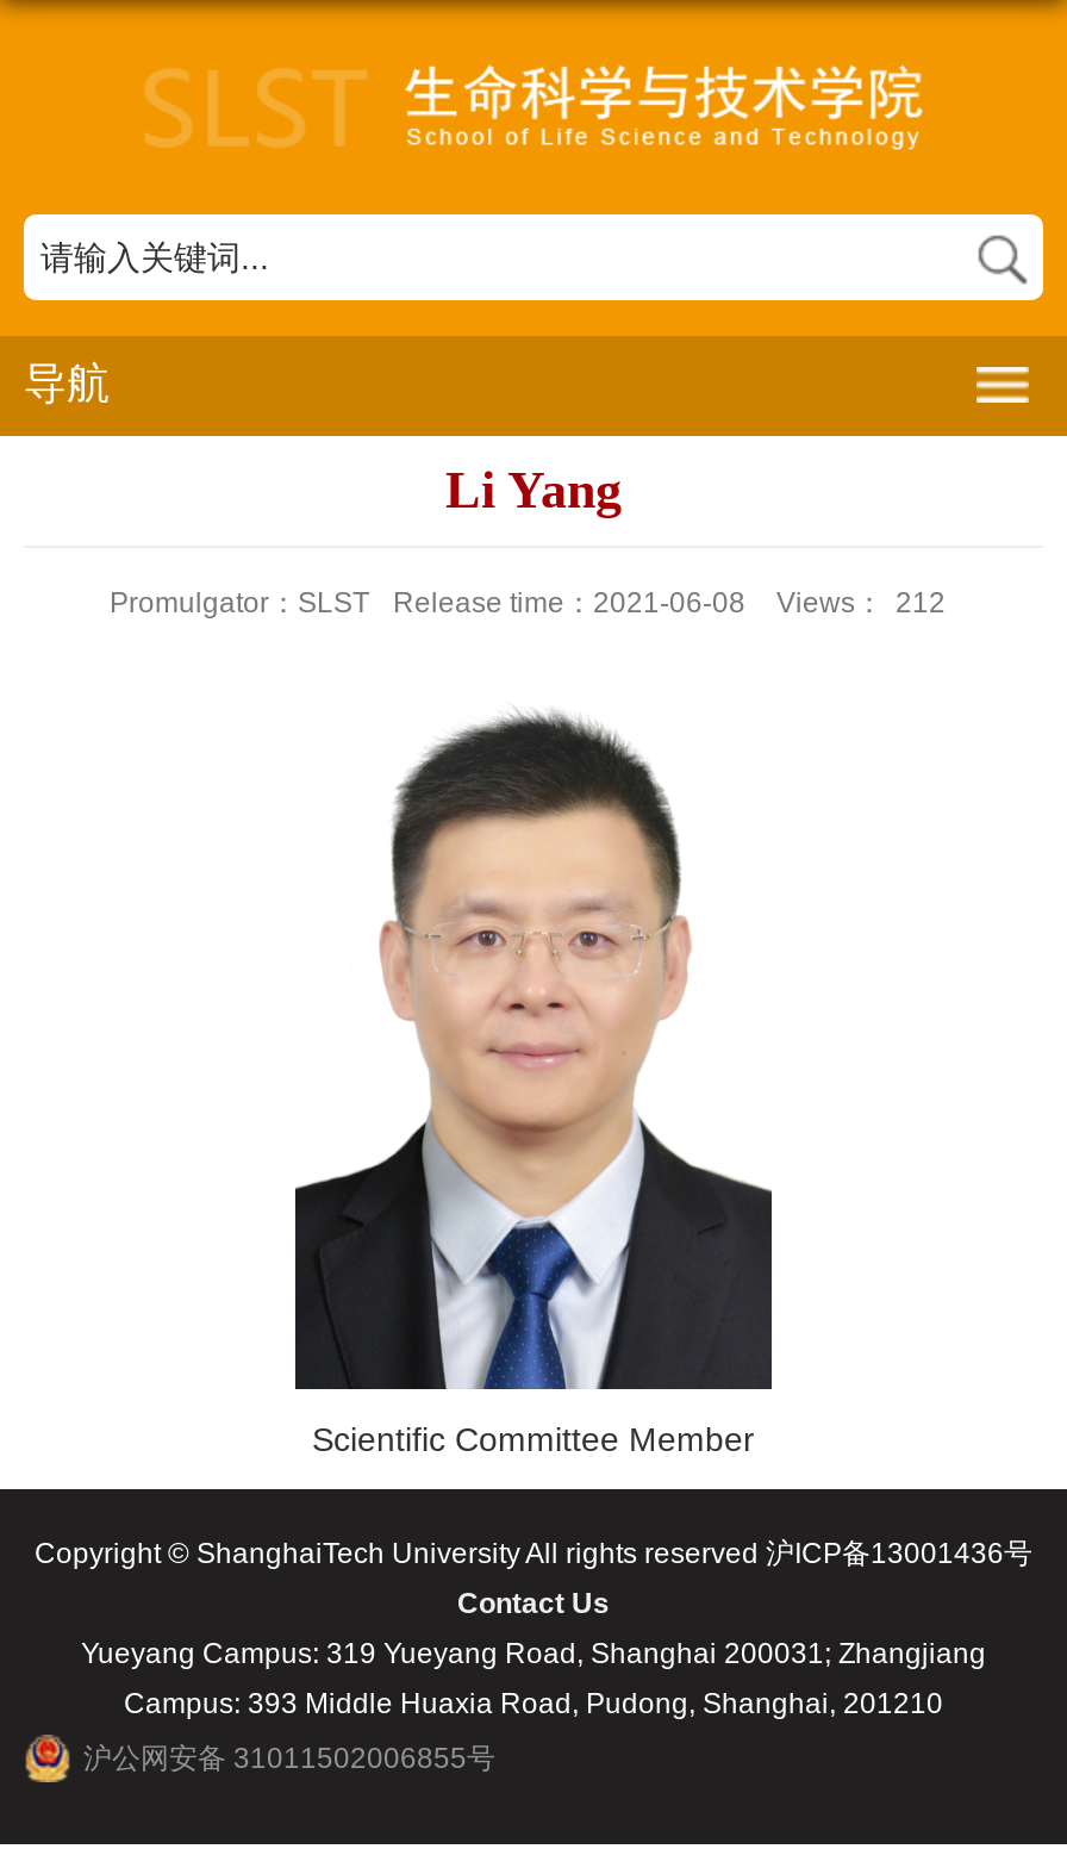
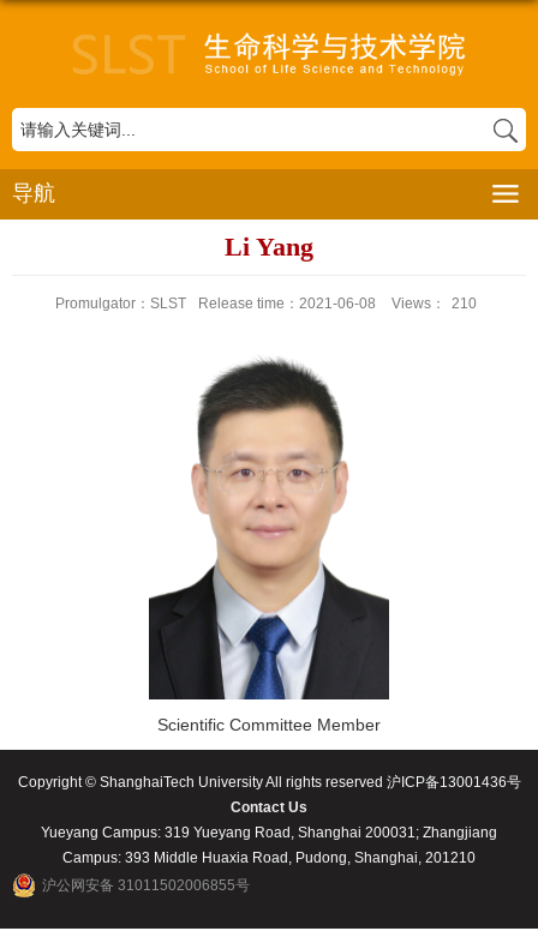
[110,587,946,620] Promulgator：SLST Release time：2021-06-08 Views： 212 -> [55,296,477,312] Promulgator：SLST Release time：2021-06-08 Views： 210

